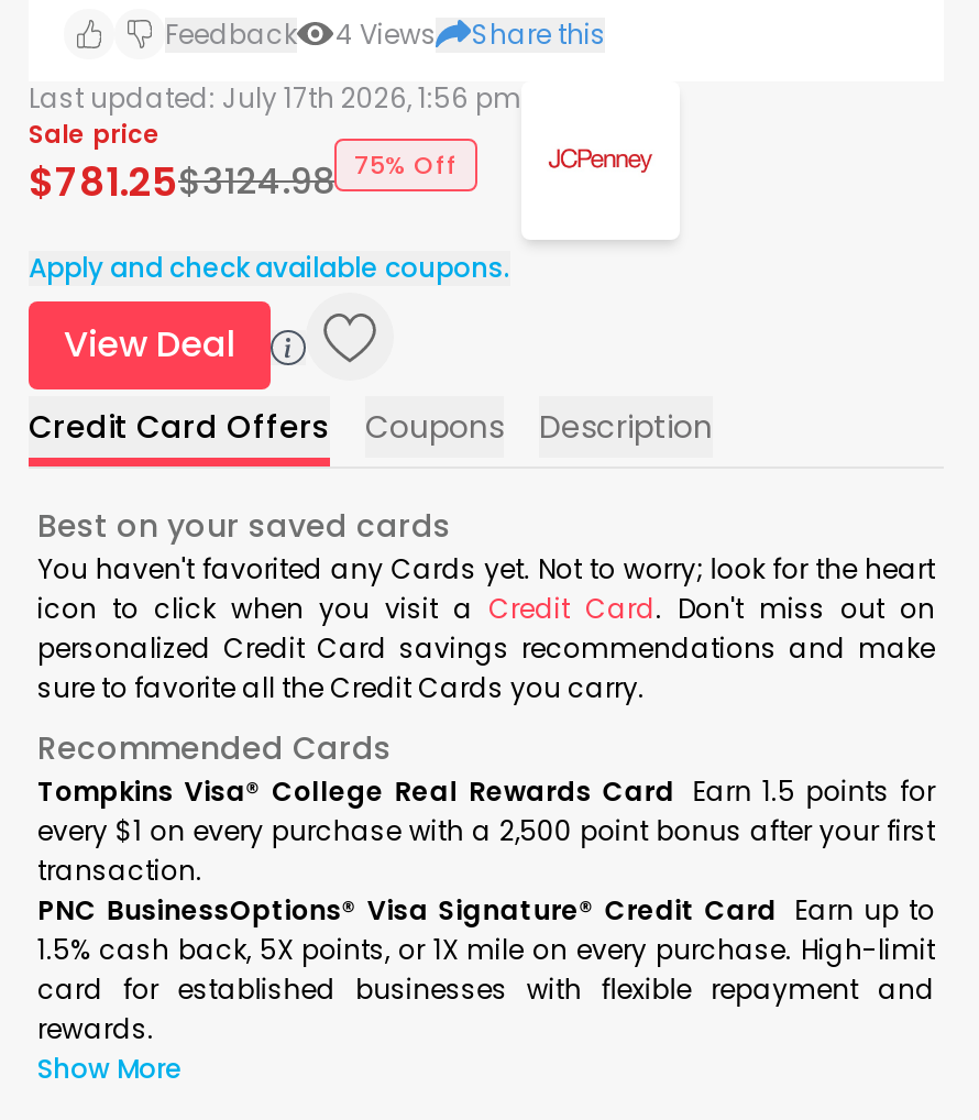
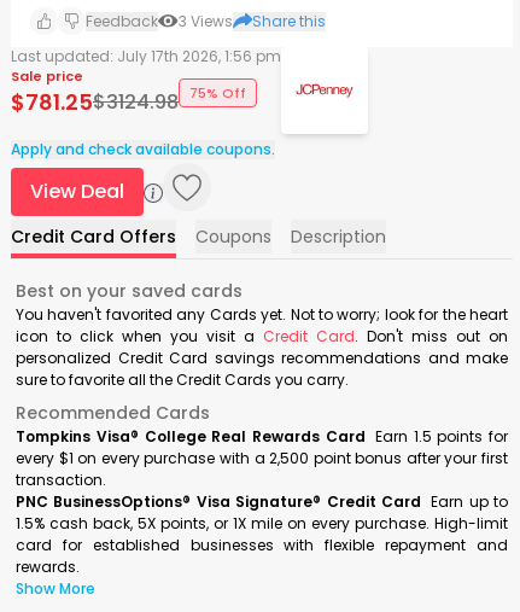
[165,14,606,52] Feedback 4 Views Share this -> [86,10,326,31] Feedback 3 Views Share this

